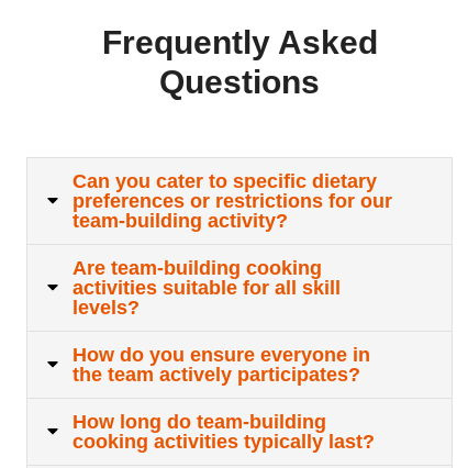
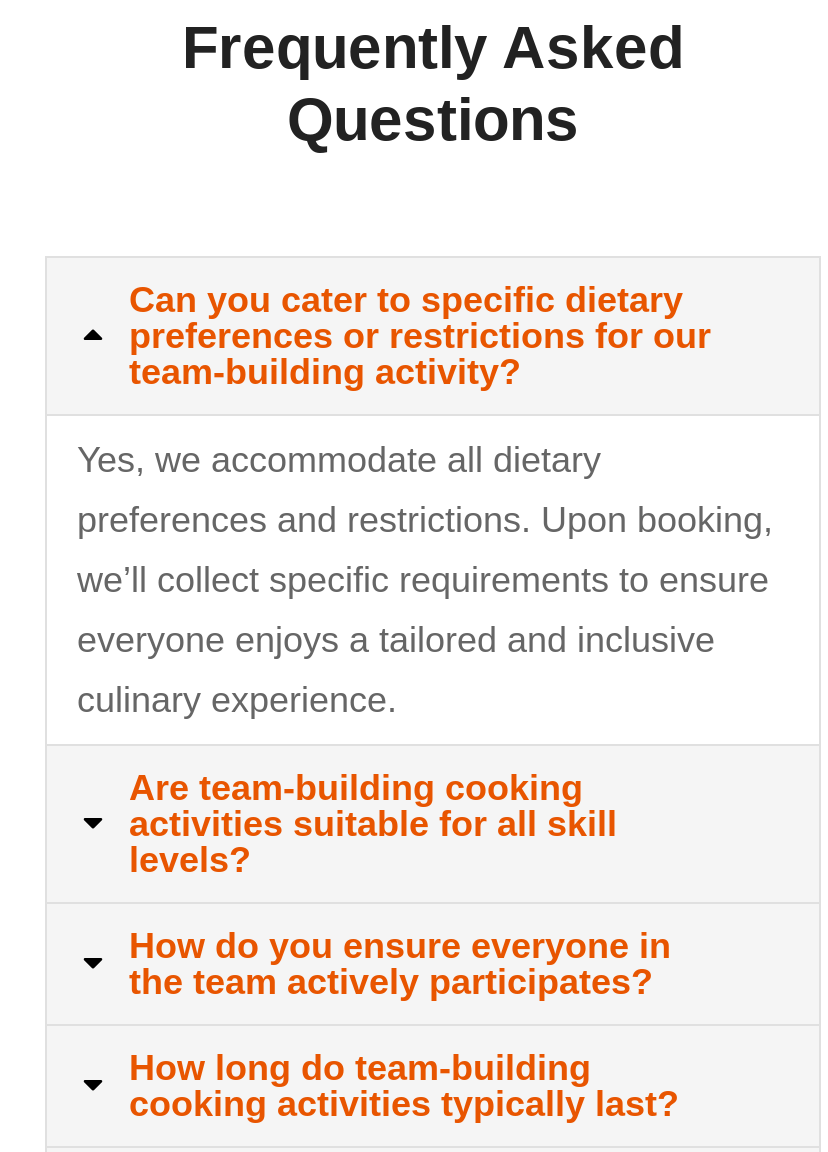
none -> [77,440,773,720] Yes, we accommodate all dietary | preferences and restrictions. Upon booking, | we’ll collect specific requirements to ensure | everyone enjoys a tailored and inclusive | culinary experience.

